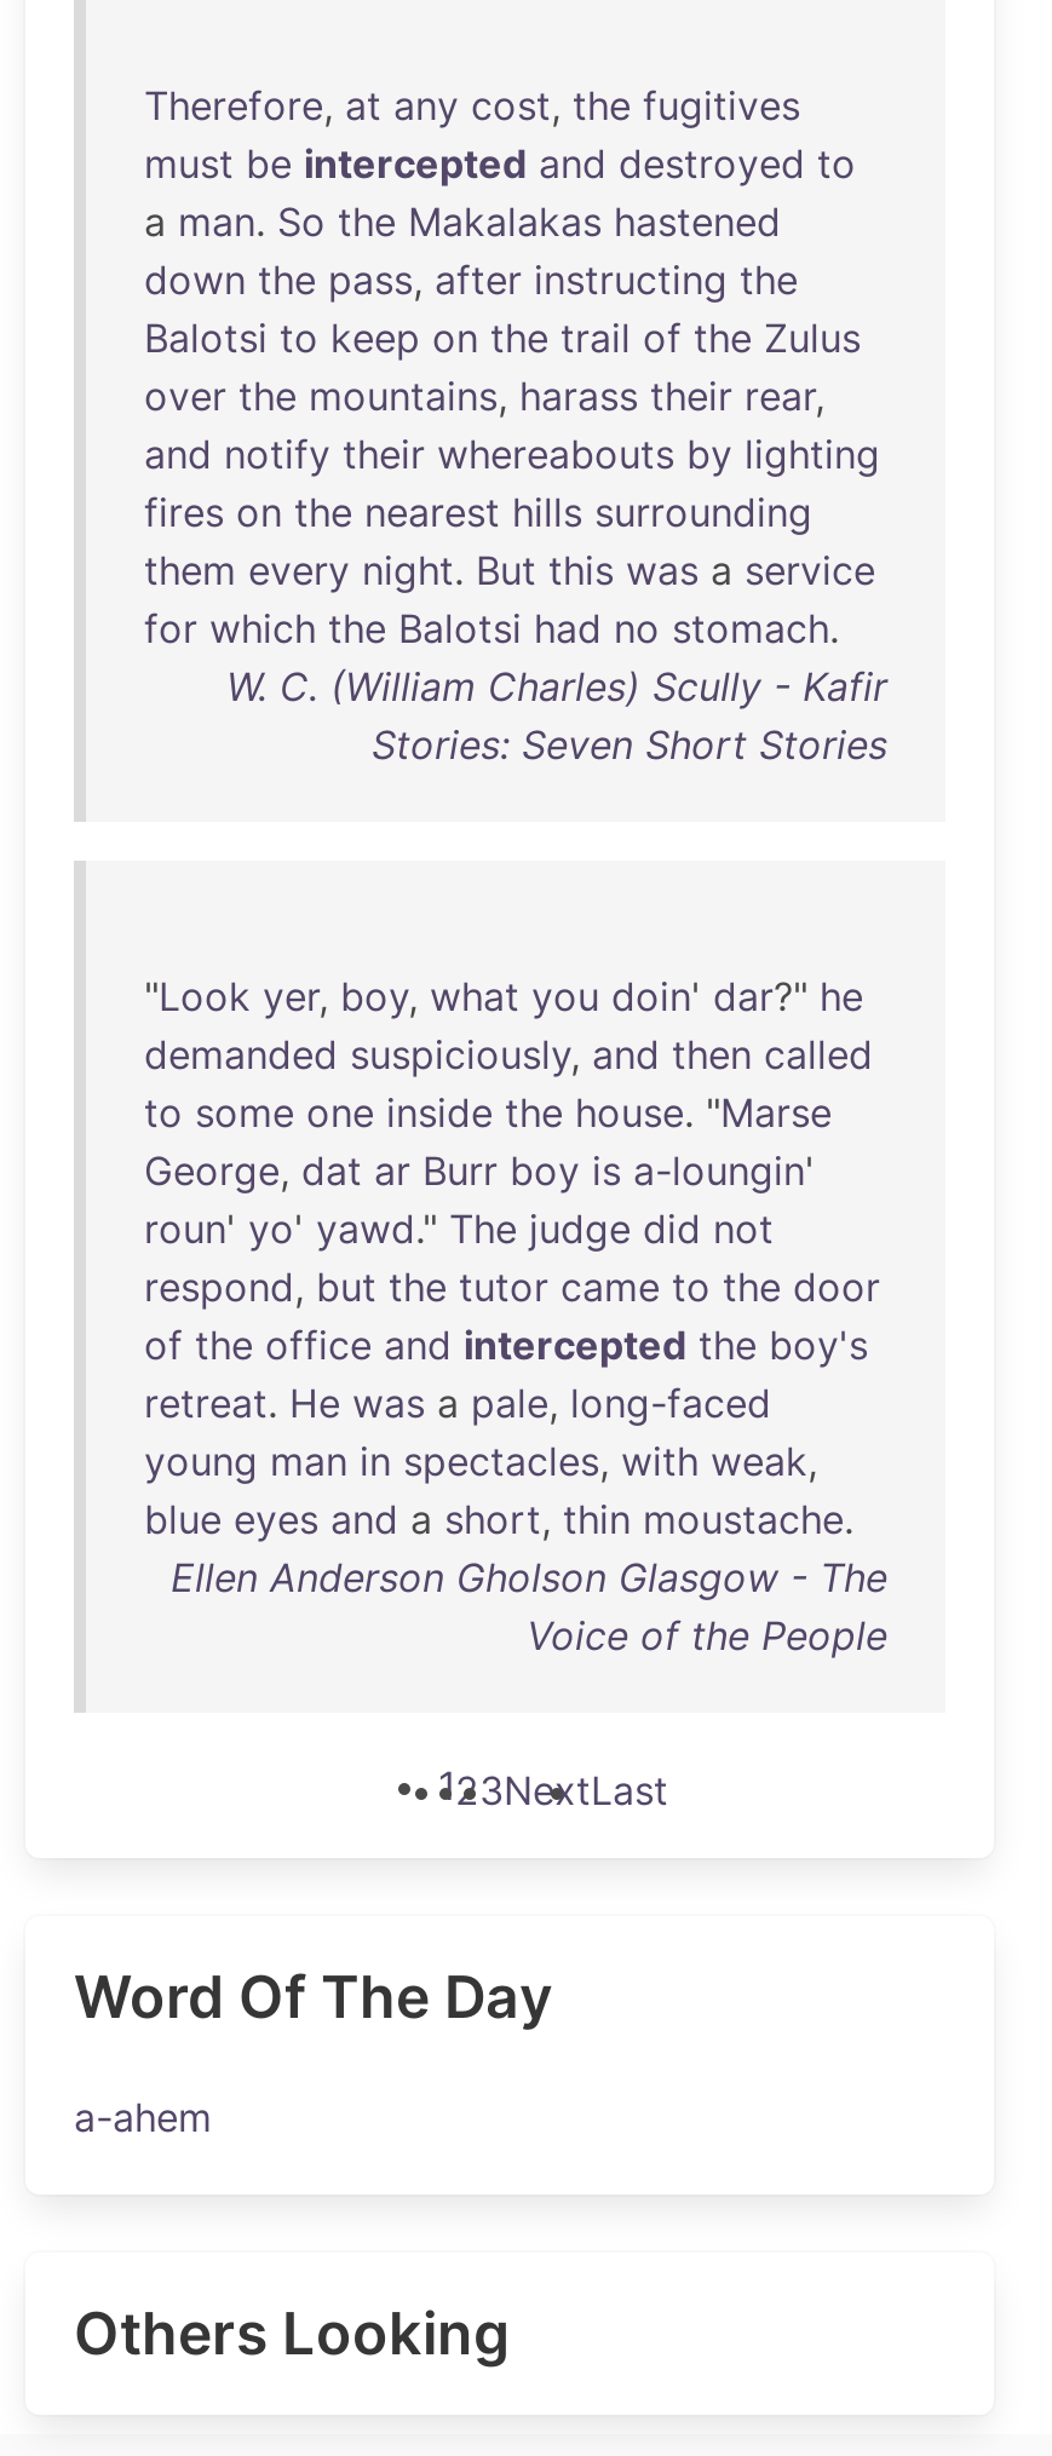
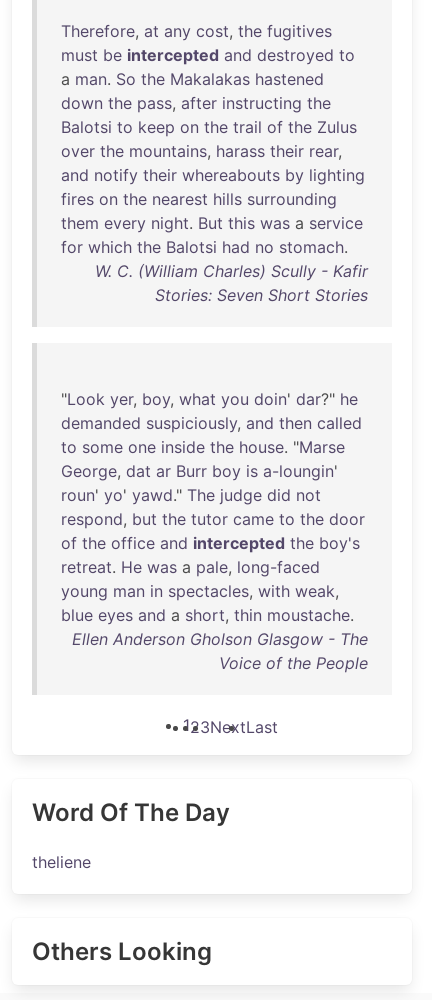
[74,2093,212,2141] a-ahem -> [32,852,91,872] theliene

